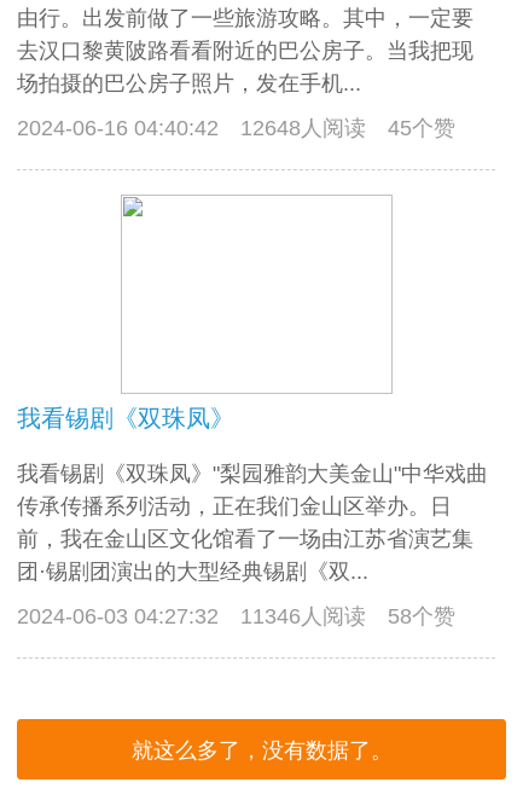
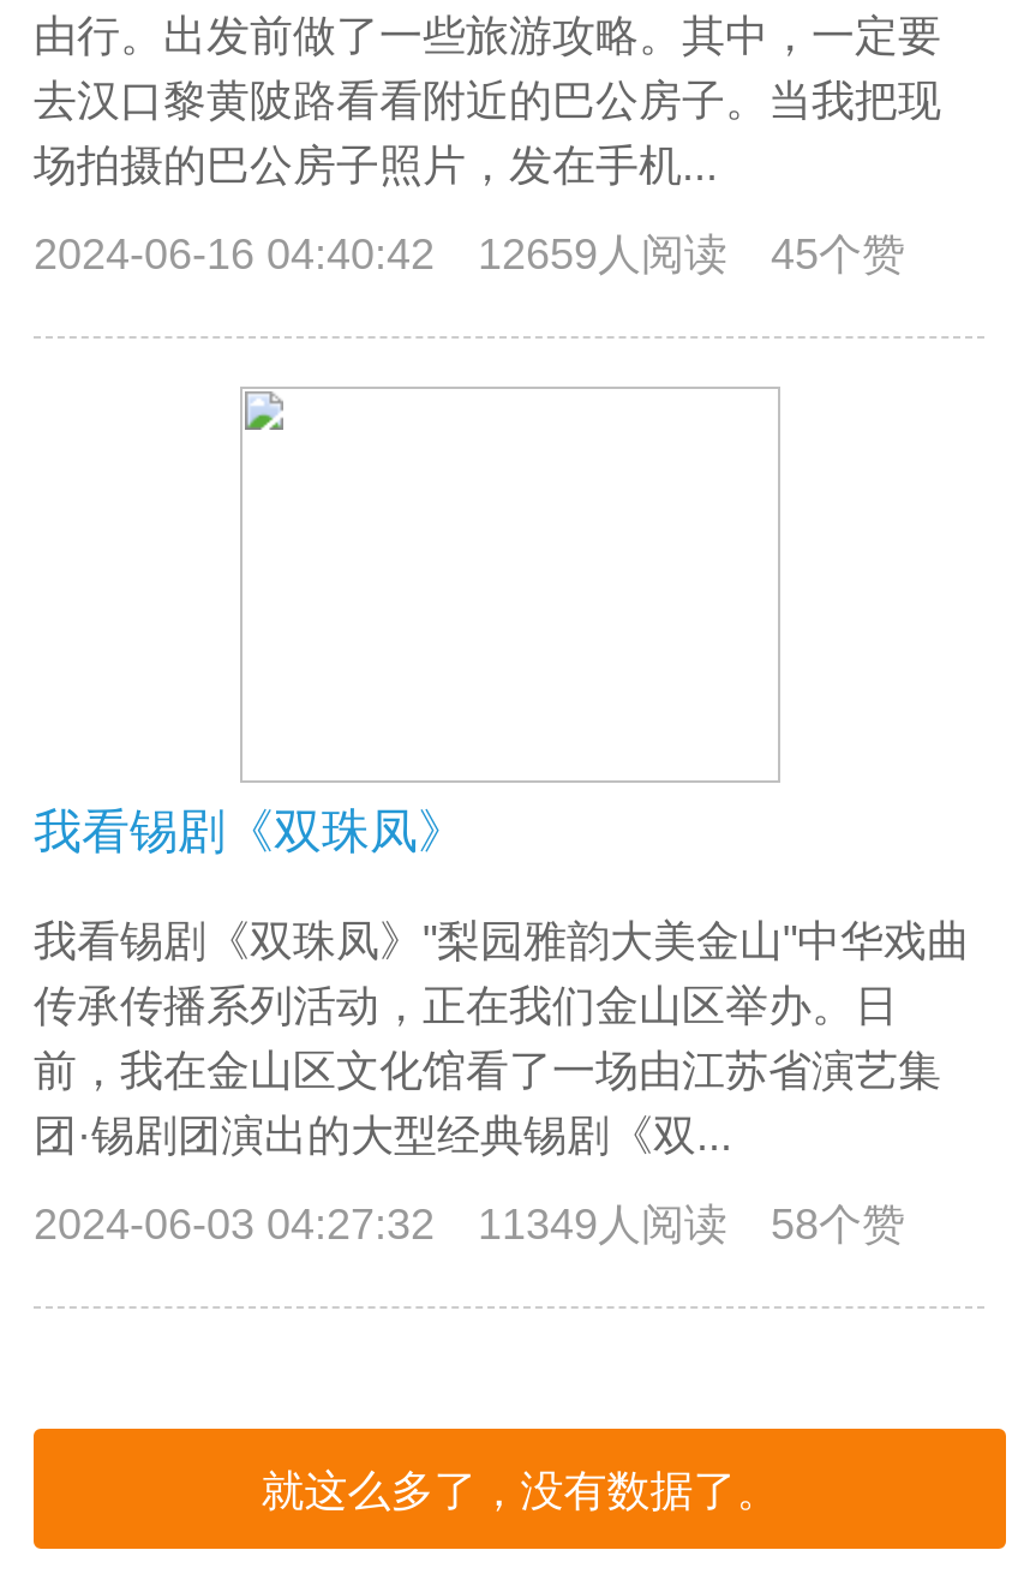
[17,116,455,140] 2024-06-16 04:40:42 12648人阅读 45个赞 -> [34,231,905,279] 2024-06-16 04:40:42 12659人阅读 45个赞
[17,604,455,628] 2024-06-03 04:27:32 11346人阅读 58个赞 -> [34,1201,905,1249] 2024-06-03 04:27:32 11349人阅读 58个赞

